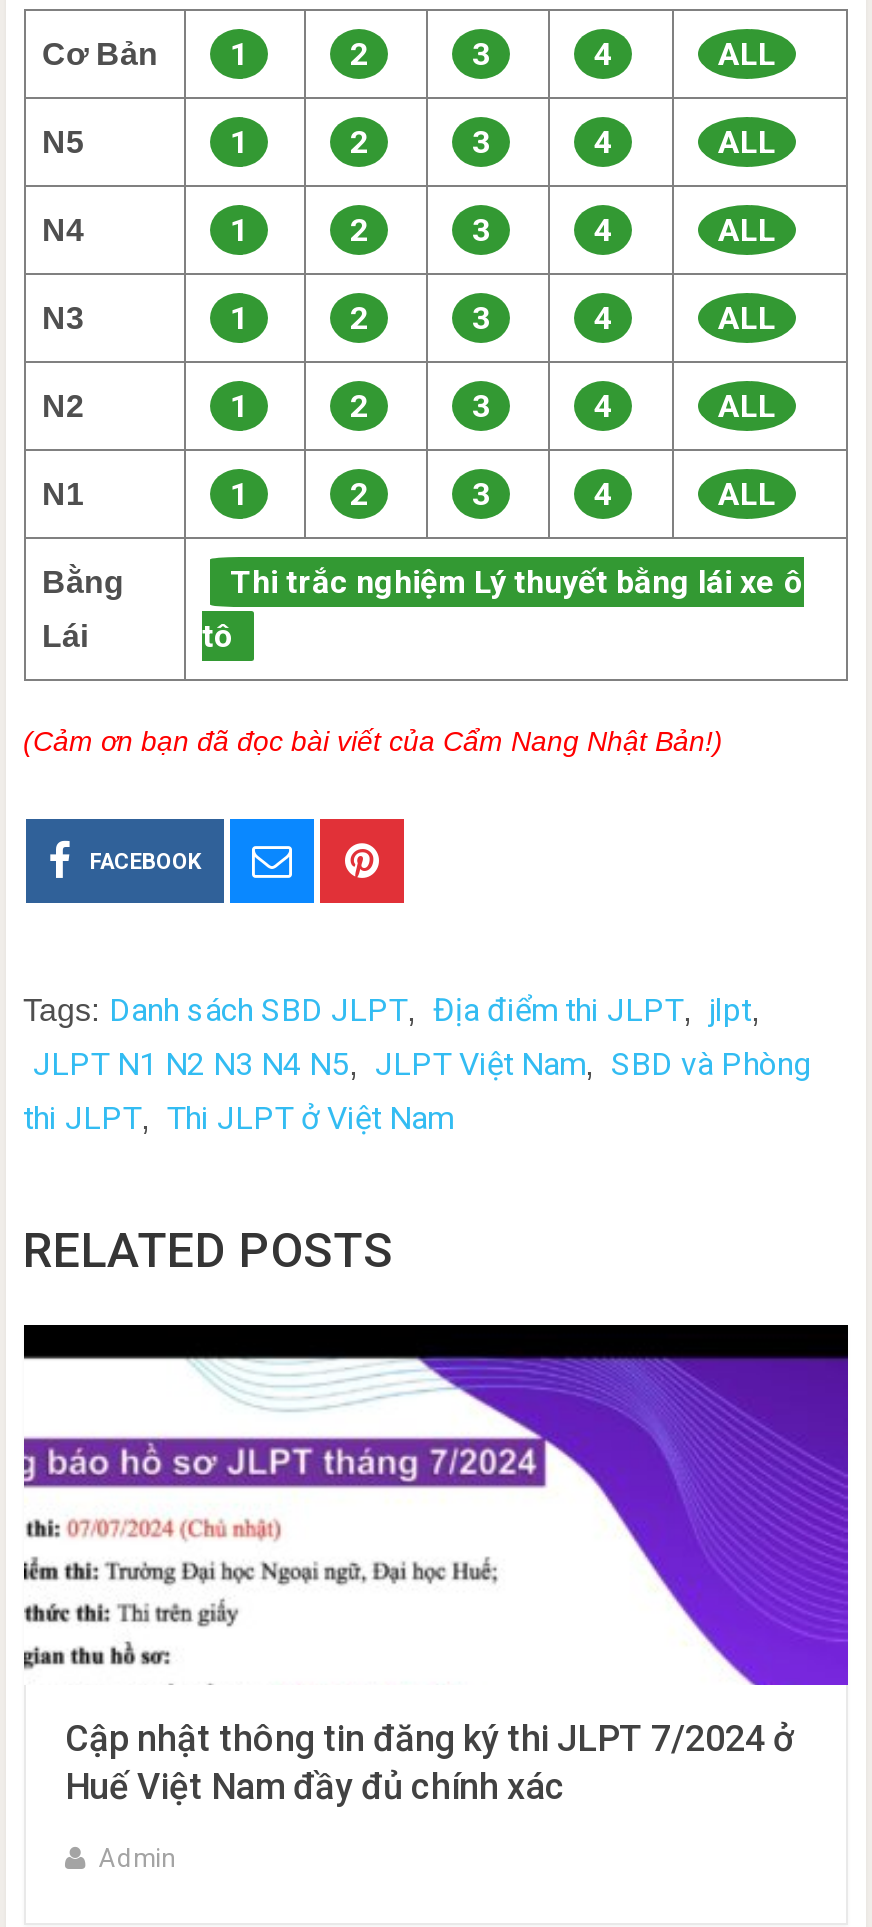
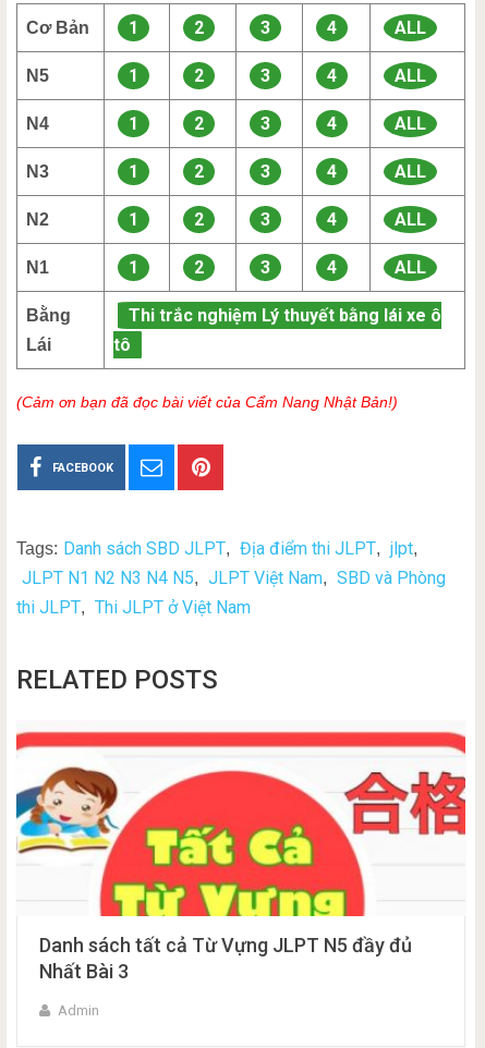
[22,1323,850,1807] [image] | Cập nhật thông tin đăng ký thi JLPT 7/2024 ở | Huế Việt Nam đầy đủ chính xác -> [15,720,466,983] [image] | Danh sách tất cả Từ Vựng JLPT N5 đầy đủ | Nhất Bài 3

